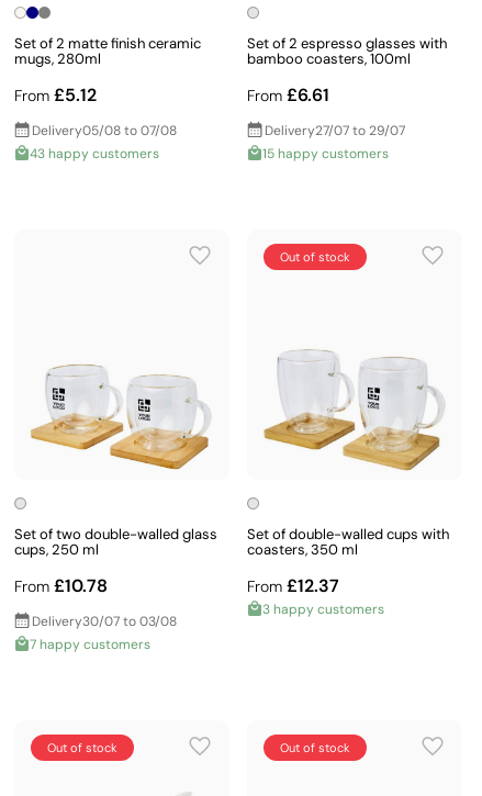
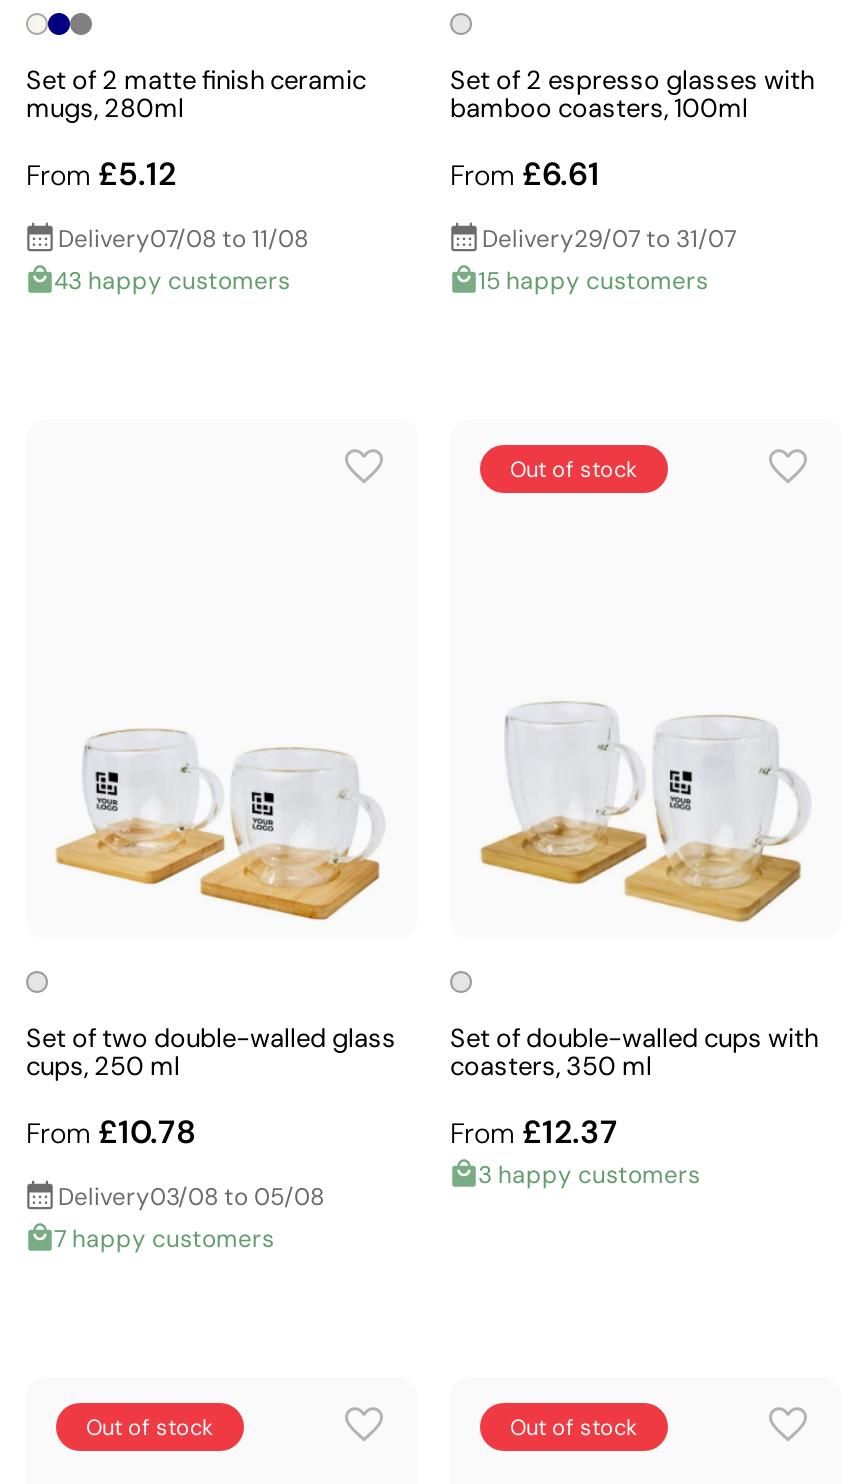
[32,122,177,139] Delivery05/08 to 07/08 -> [58,223,308,255] Delivery07/08 to 11/08
[265,122,405,139] Delivery27/07 to 29/07 -> [482,223,736,255] Delivery29/07 to 31/07
[32,613,177,630] Delivery30/07 to 03/08 -> [58,1181,324,1213] Delivery03/08 to 05/08

